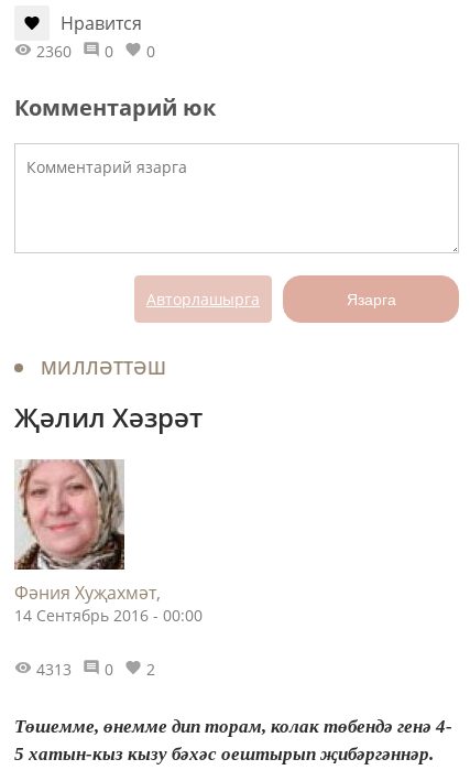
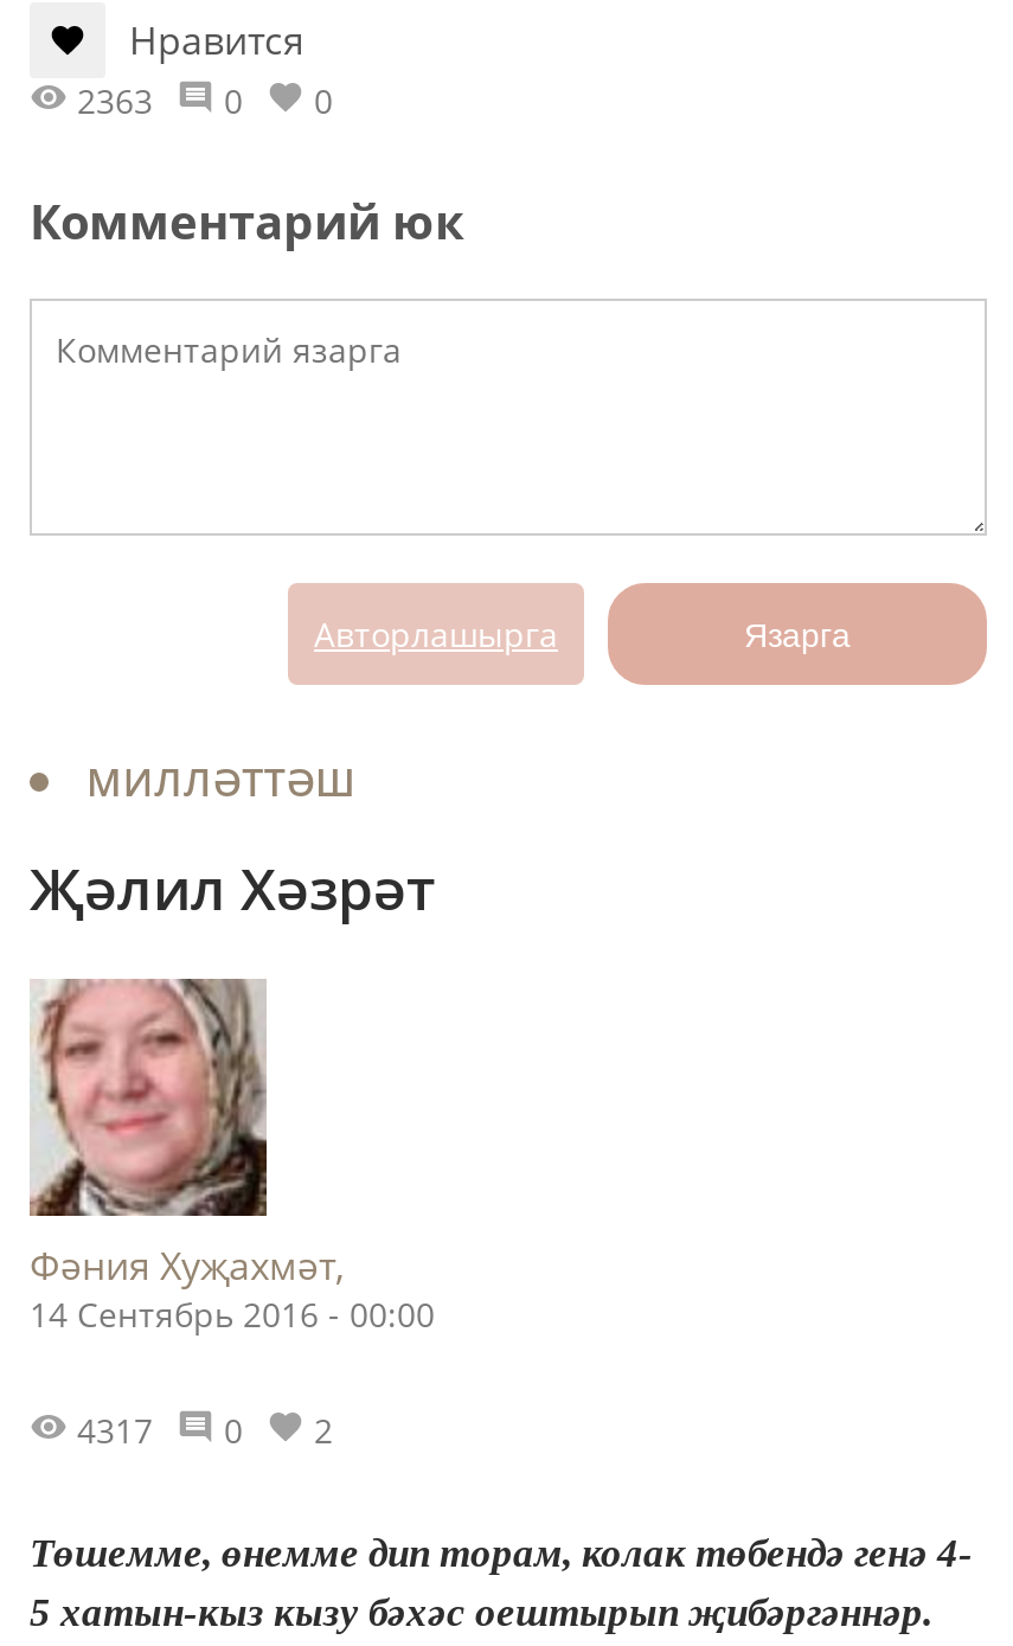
[36,41,155,62] 2360 0 0 -> [77,79,333,124] 2363 0 0
[36,659,155,680] 4313 0 2 -> [77,1408,333,1453] 4317 0 2

